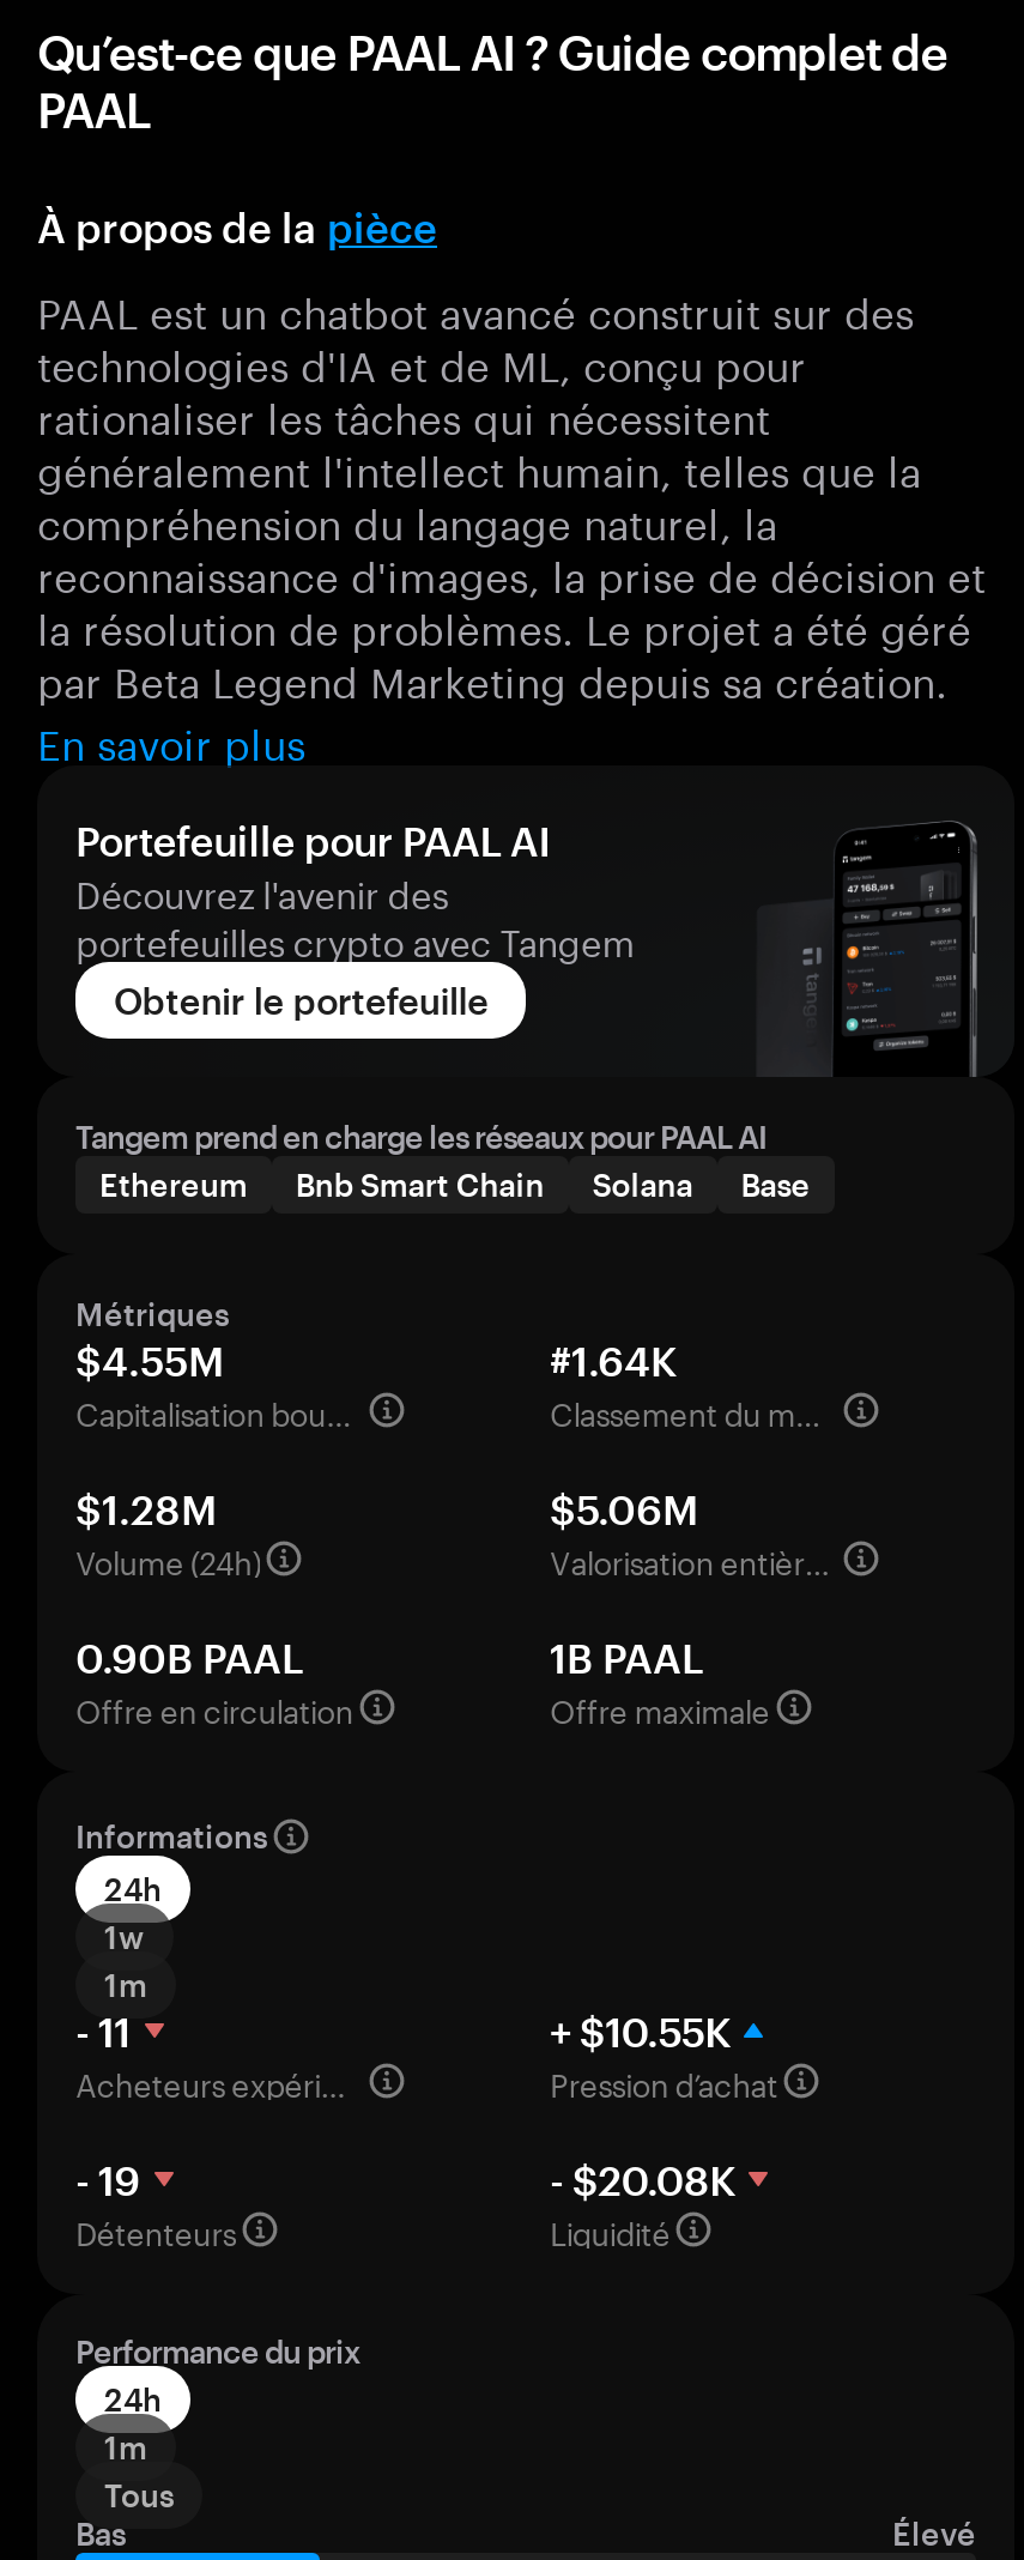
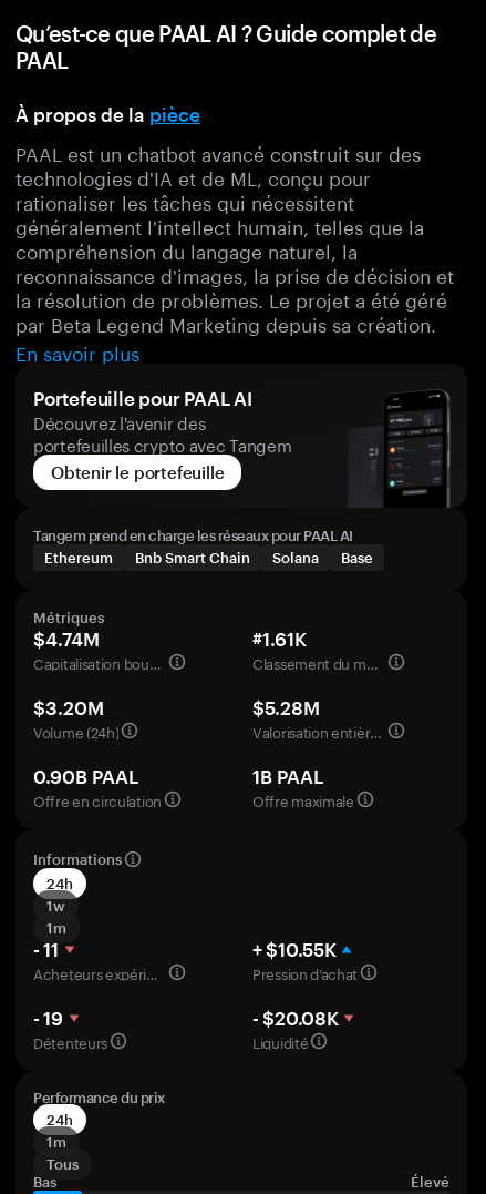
[75,1336,224,1384] $4.55M -> [33,627,100,650] $4.74M
[550,1336,677,1384] #1.64K -> [252,627,307,650] #1.61K
[75,1484,217,1532] $1.28M -> [33,696,104,718] $3.20M
[550,1484,698,1532] $5.06M -> [252,696,320,718] $5.28M

